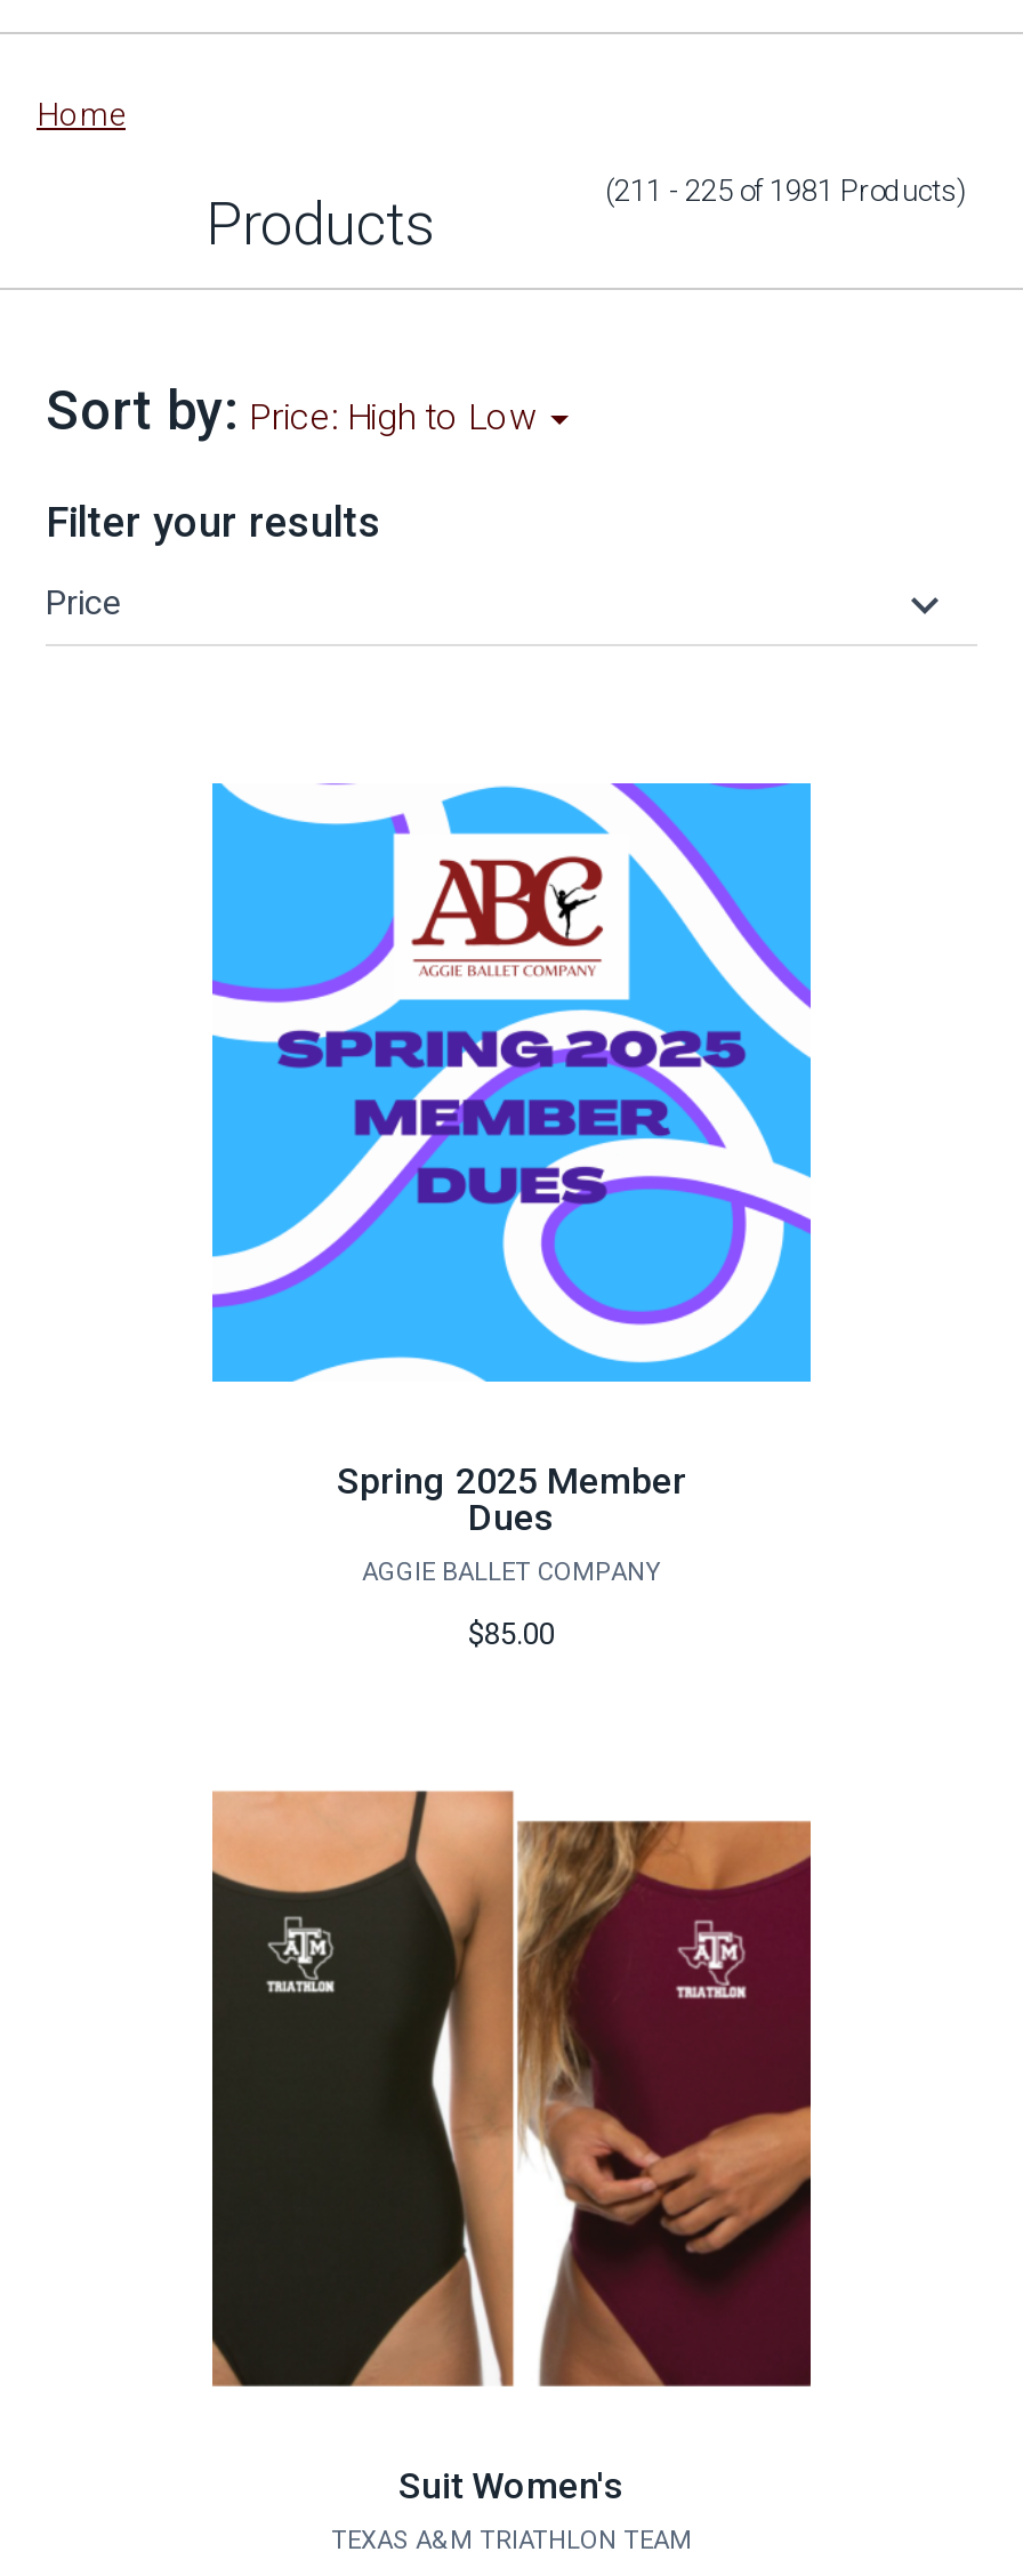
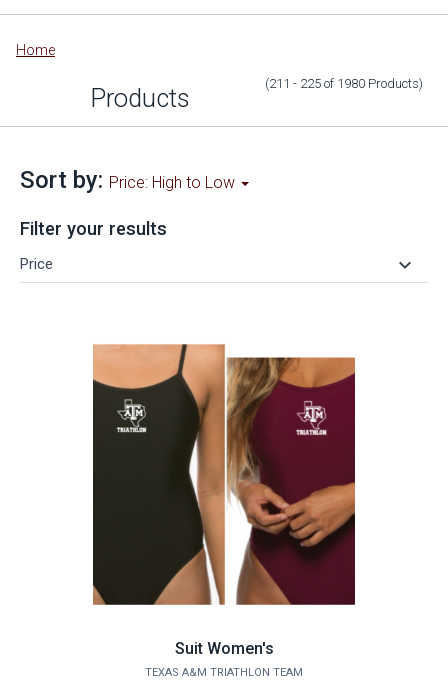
[605,174,966,208] (211 - 225 of 1981 Products) -> [265,76,423,91] (211 - 225 of 1980 Products)
[210,781,813,1651] [image] | Spring 2025 Member | Dues | AGGIE BALLET COMPANY | $85.00 -> none

